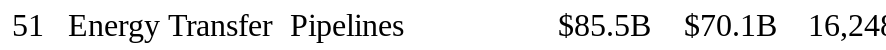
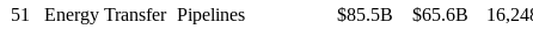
[684,8,778,42] $70.1B -> [412,4,468,24] $65.6B

